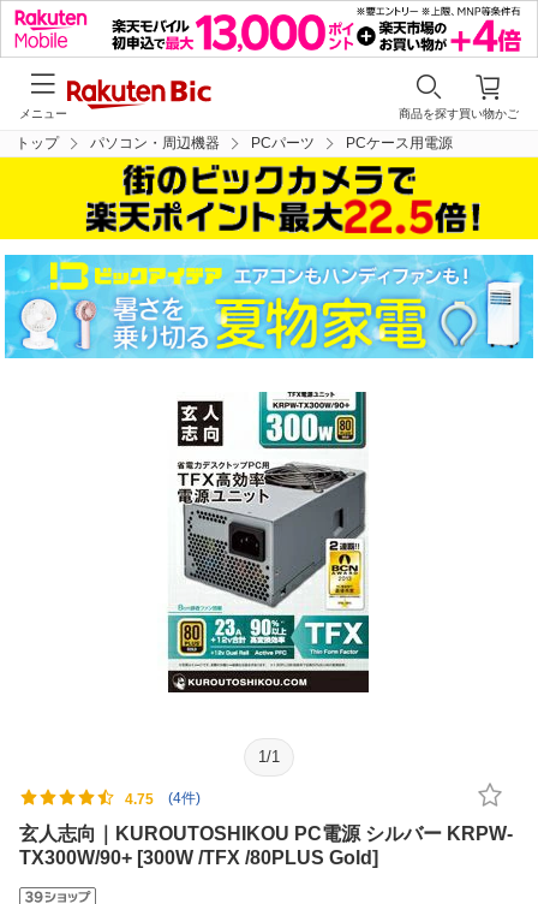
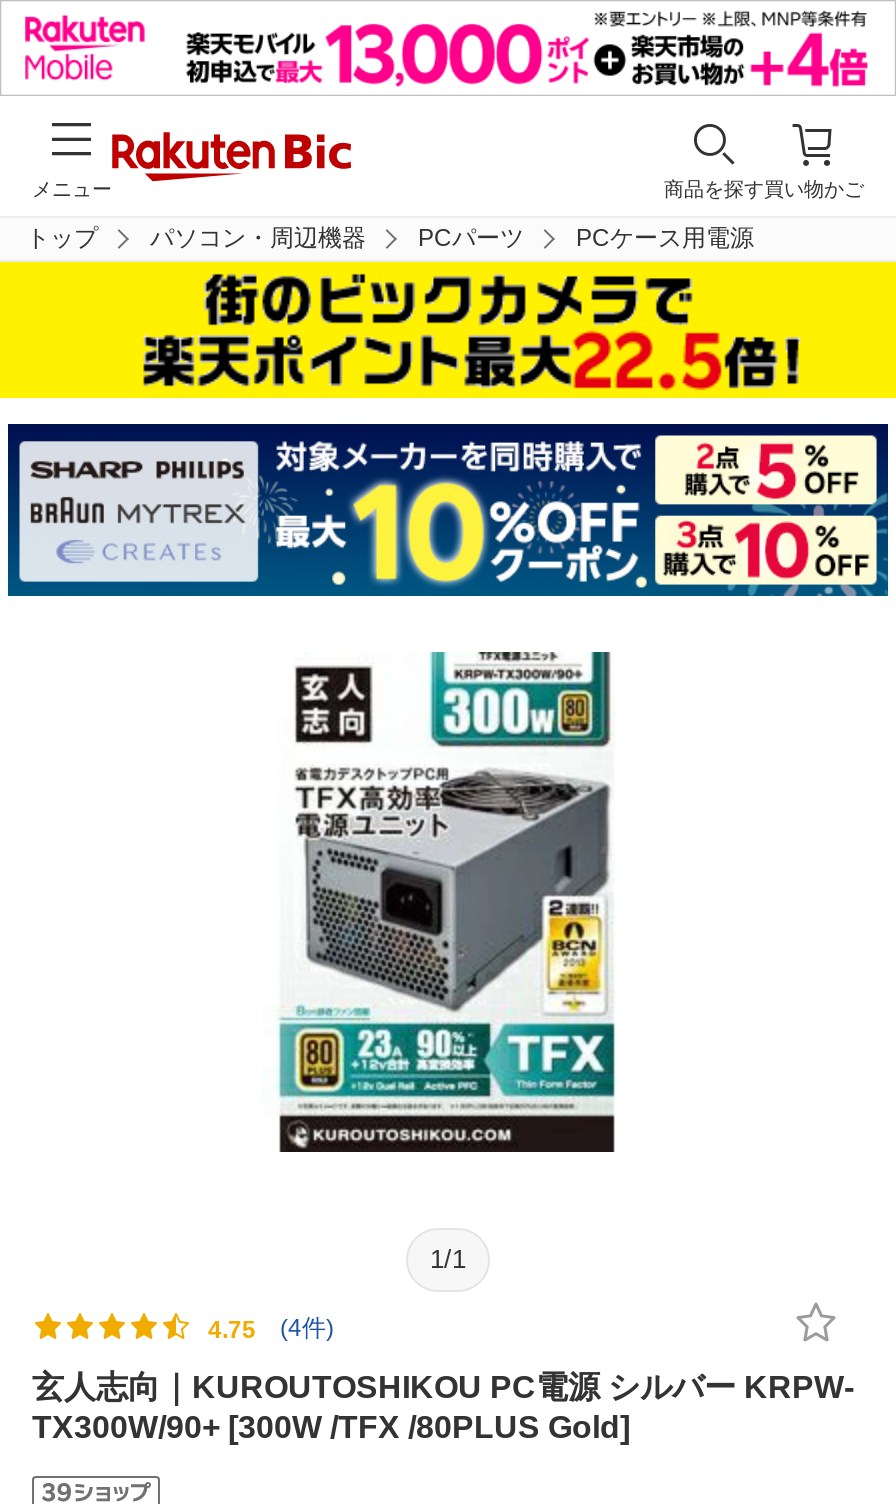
[4,254,534,359] [image] -> [6,422,890,598] [image]

